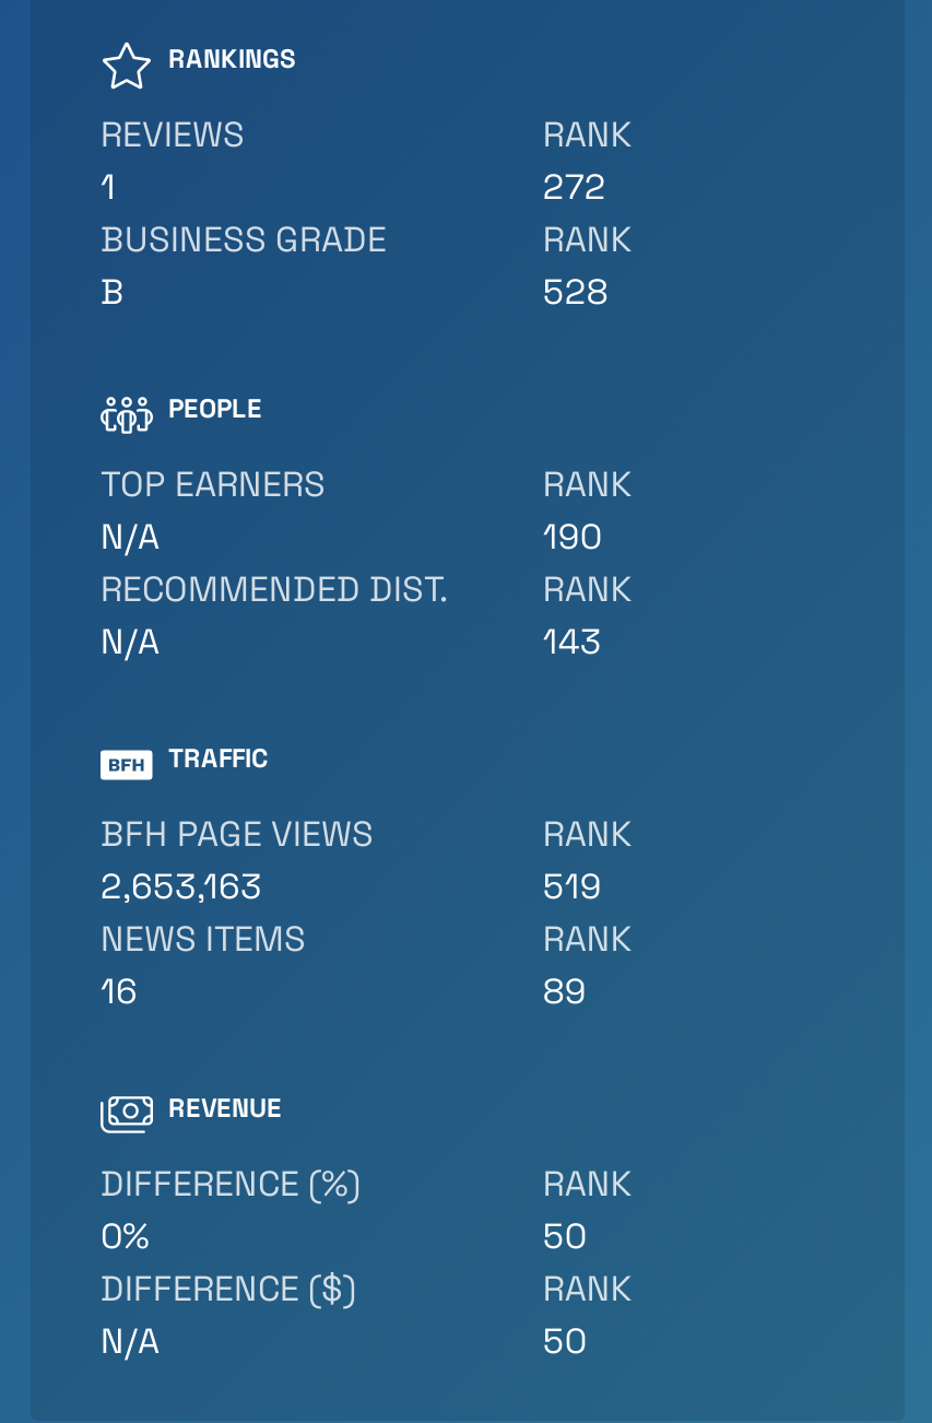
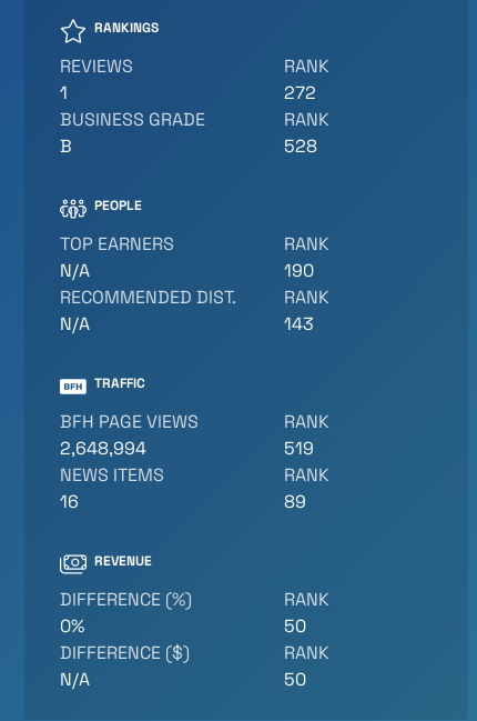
[101,864,262,910] 2,653,163 -> [60,437,146,460] 2,648,994

